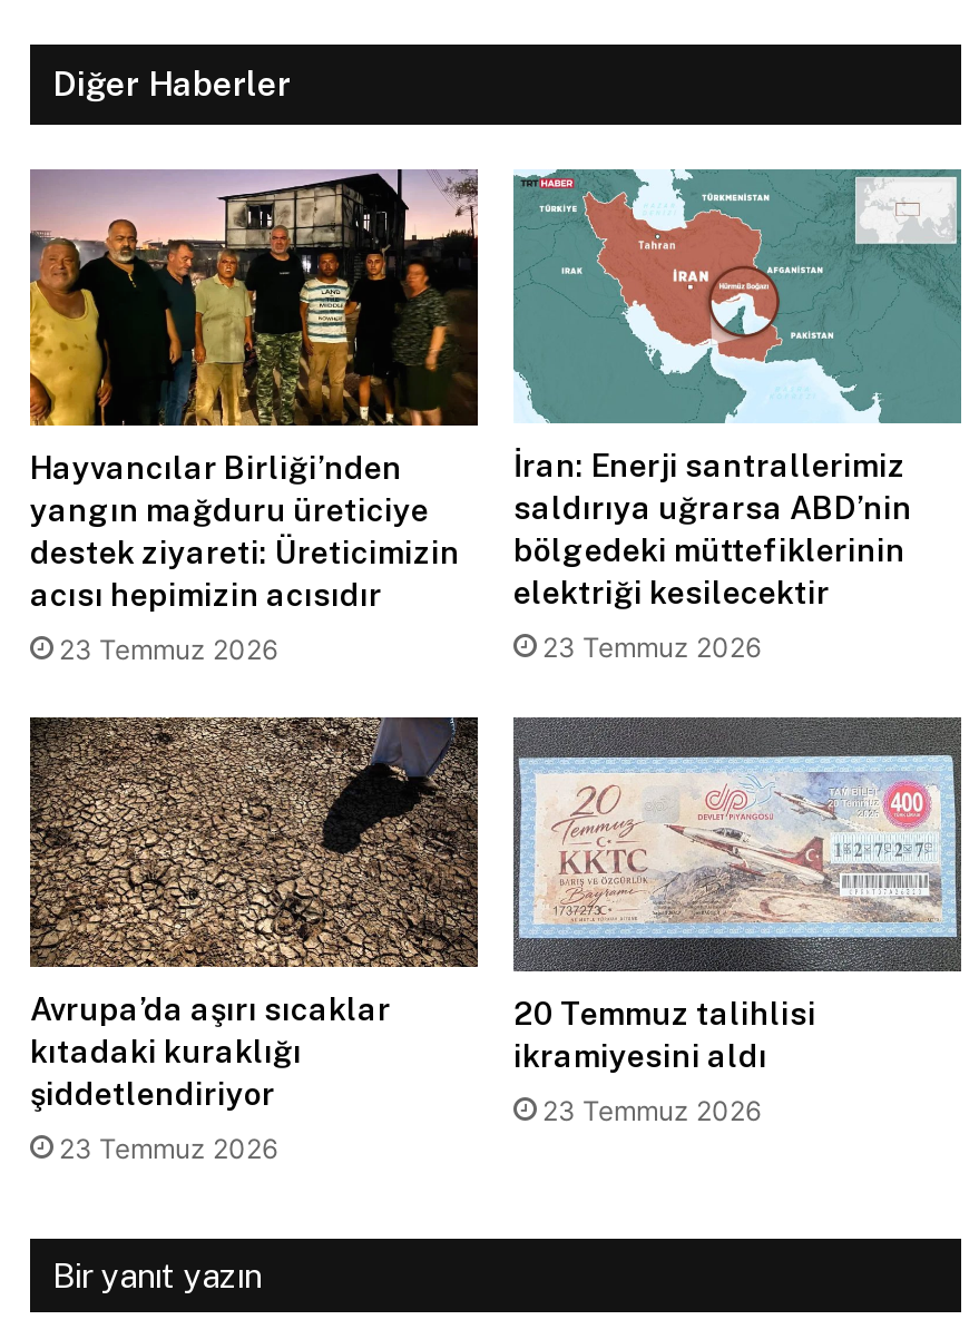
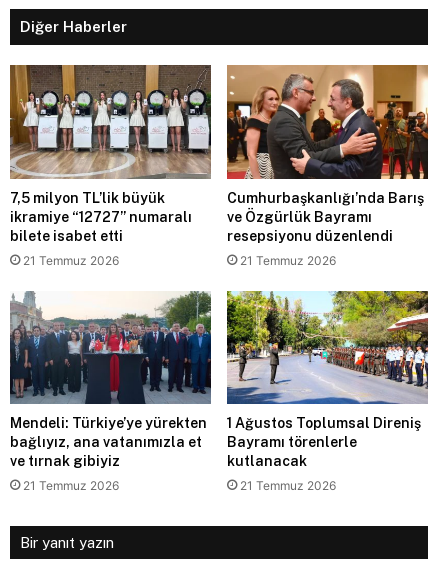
[28,169,478,612] [image] | Hayvancılar Birliği’nden | yangın mağduru üreticiye | destek ziyareti: Üreticimizin | acısı hepimizin acısıdır -> [9,64,212,244] [image] | 7,5 milyon TL’lik büyük | ikramiye “12727” numaralı | bilete isabet etti
[511,167,963,609] [image] | İran: Enerji santrallerimiz | saldırıya uğrarsa ABD’nin | bölgedeki müttefiklerinin | elektriği kesilecektir -> [226,64,429,244] [image] | Cumhurbaşkanlığı’nda Barış | ve Özgürlük Bayramı | resepsiyonu düzenlendi
[59,632,277,665] 23 Temmuz 2026 -> [23,253,119,268] 21 Temmuz 2026
[542,629,761,663] 23 Temmuz 2026 -> [240,253,336,268] 21 Temmuz 2026
[28,715,478,1112] [image] | Avrupa’da aşırı sıcaklar | kıtadaki kuraklığı | şiddetlendiriyor -> [10,292,212,469] [image] | Mendeli: Türkiye’ye yürekten | bağlıyız, ana vatanımızla et | ve tırnak gibiyiz
[513,715,961,1073] [image] | 20 Temmuz talihlisi | ikramiyesini aldı -> [227,290,429,469] [image] | 1 Ağustos Toplumsal Direniş | Bayramı törenlerle | kutlanacak
[542,1093,761,1127] 23 Temmuz 2026 -> [240,478,336,493] 21 Temmuz 2026
[59,1132,277,1166] 23 Temmuz 2026 -> [23,478,119,493] 21 Temmuz 2026

